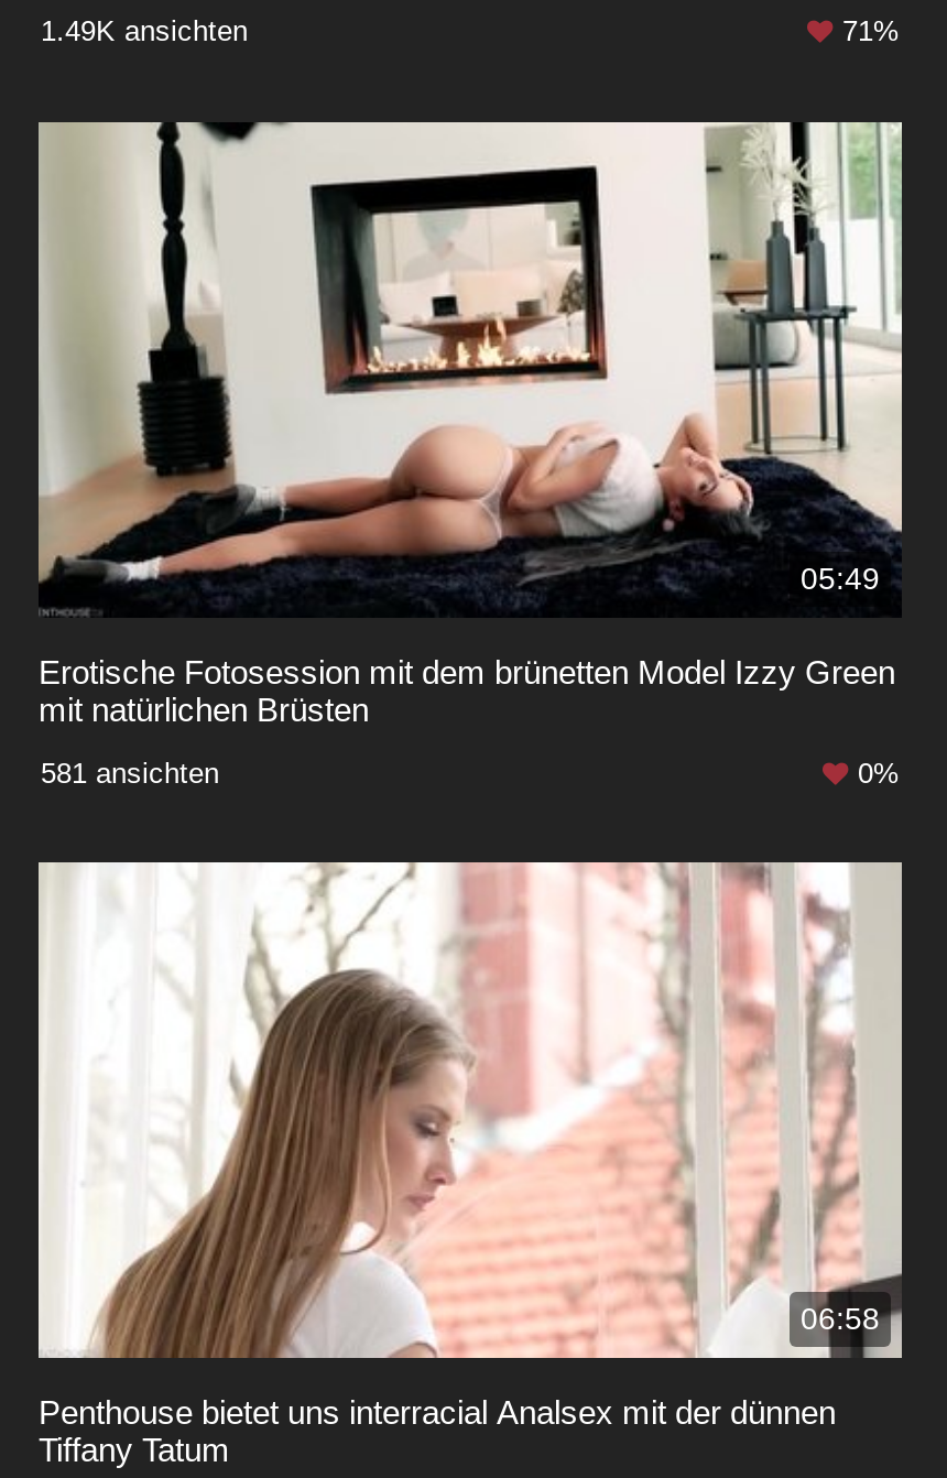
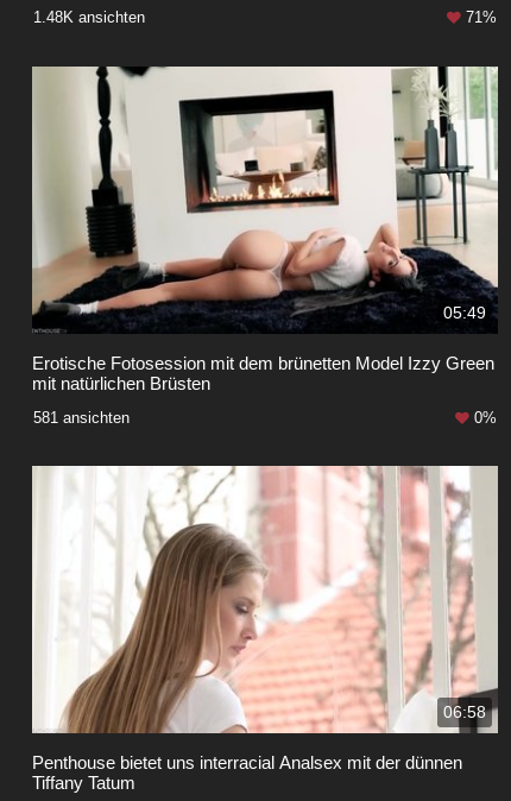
[41,15,248,48] 1.49K ansichten -> [33,9,145,26] 1.48K ansichten

